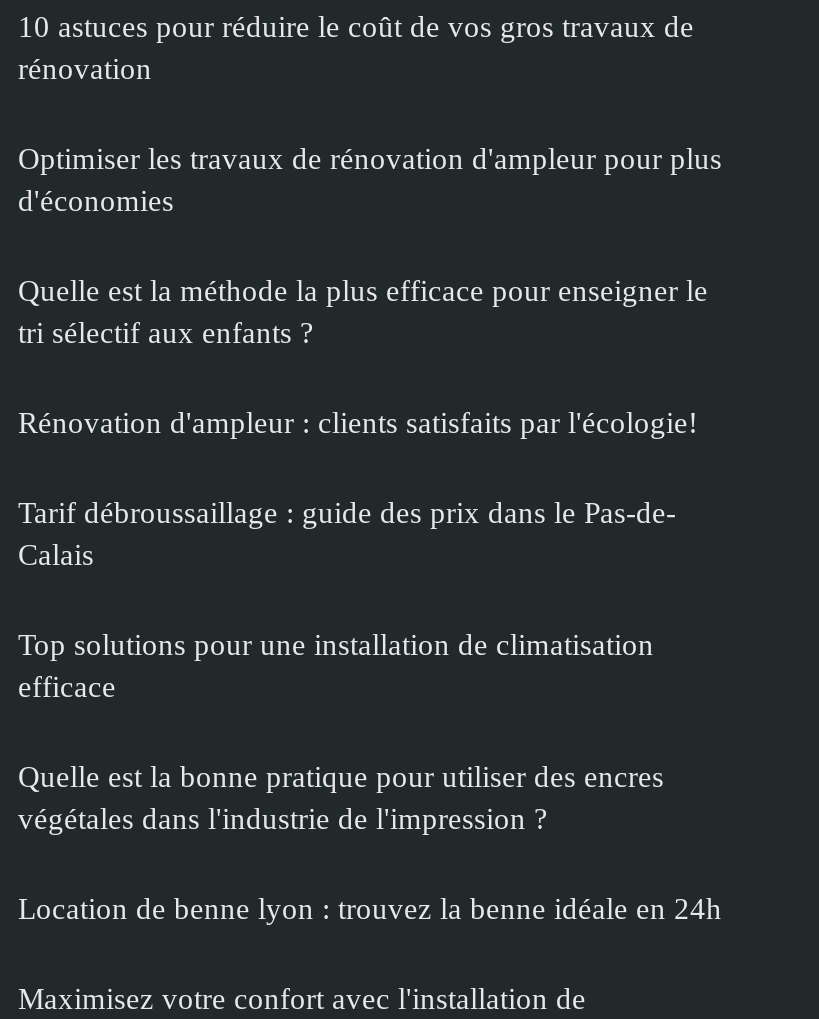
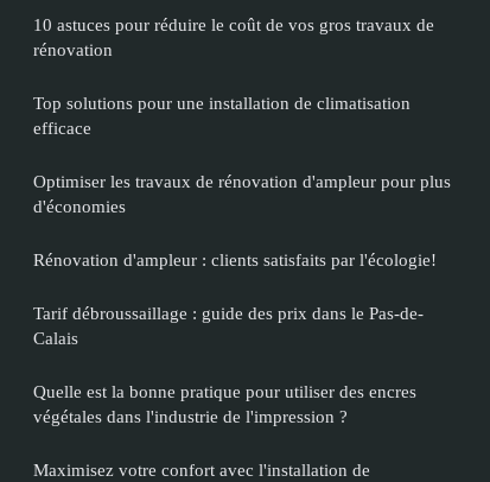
moved [18,141,722,217] -> [33,171,451,216]: Optimiser les travaux de rénovation d'ampleur pour plus | d'économies
[18,273,708,349] Quelle est la méthode la plus efficace pour enseigner le | tri sélectif aux enfants ? -> none
moved [18,627,654,703] -> [33,93,411,138]: Top solutions pour une installation de climatisation | efficace
[18,891,722,925] Location de benne lyon : trouvez la benne idéale en 24h -> none

